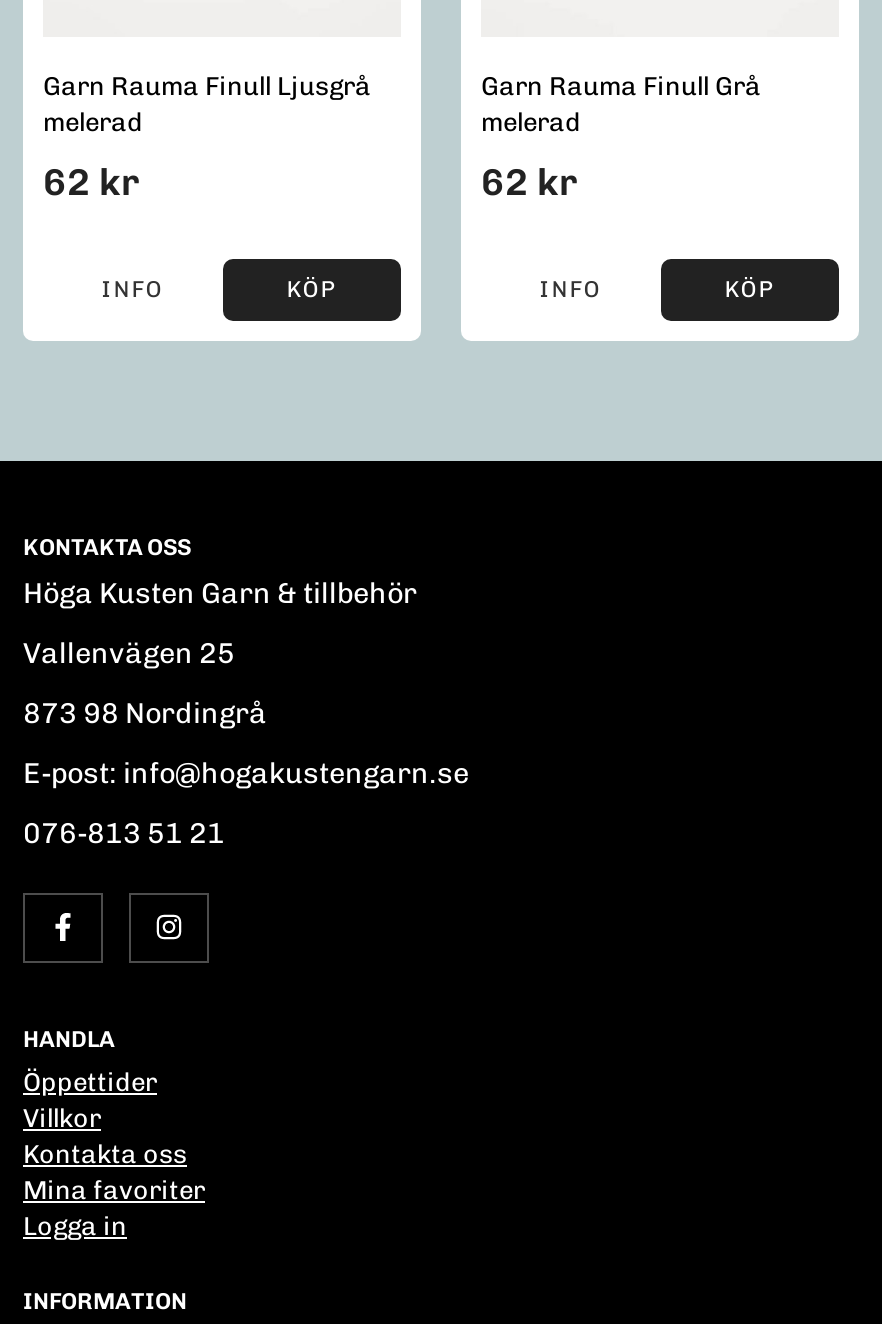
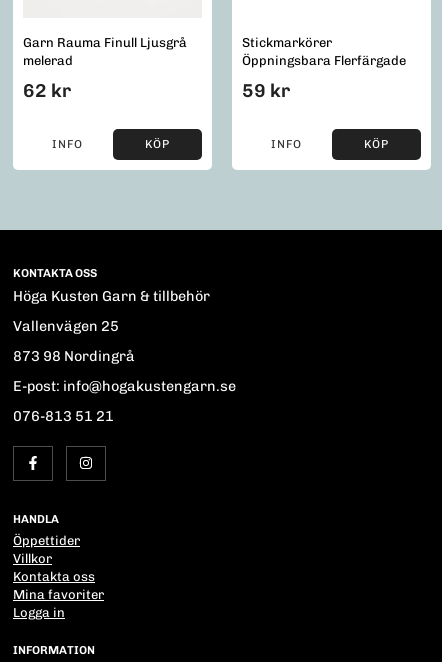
[481,70,761,136] Garn Rauma Finull Grå | melerad -> [242,35,406,68] Stickmarkörer | Öppningsbara Flerfärgade
[481,158,577,204] 62 kr -> [242,79,290,102] 59 kr

